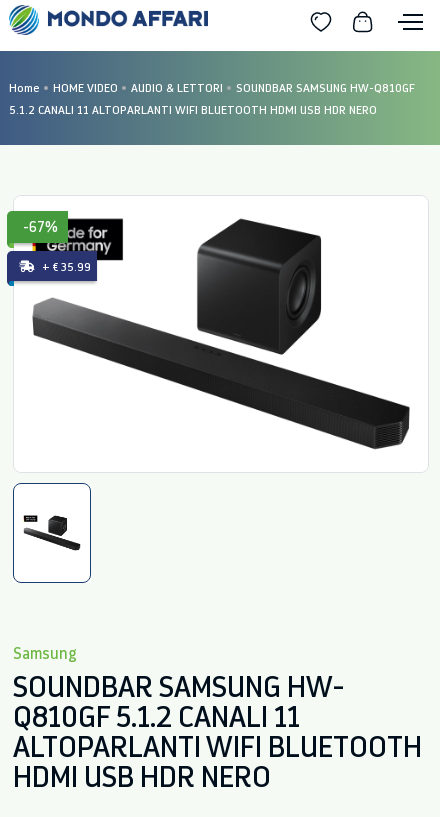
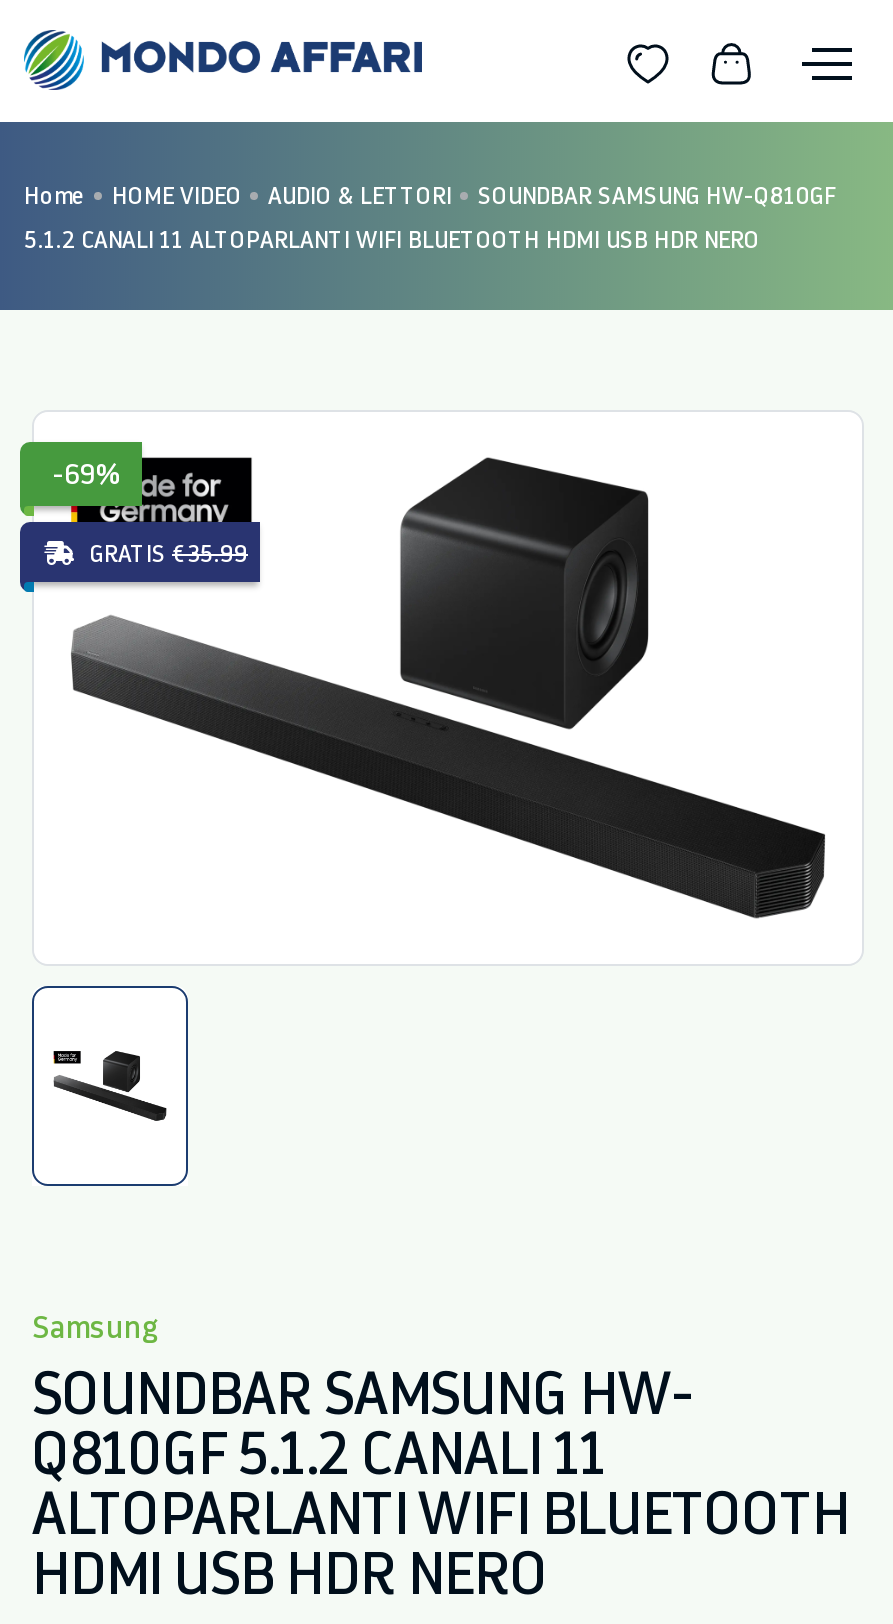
[23,218,58,236] -67% -> [52,456,122,492] -69%
[42,259,91,274] + € 35.99 -> [90,538,248,568] GRATIS € 35.99

